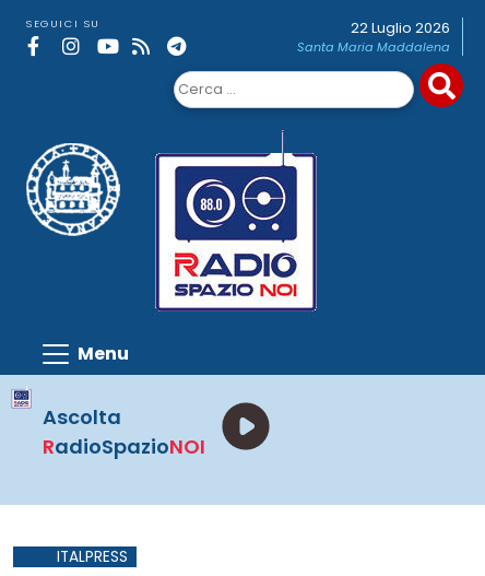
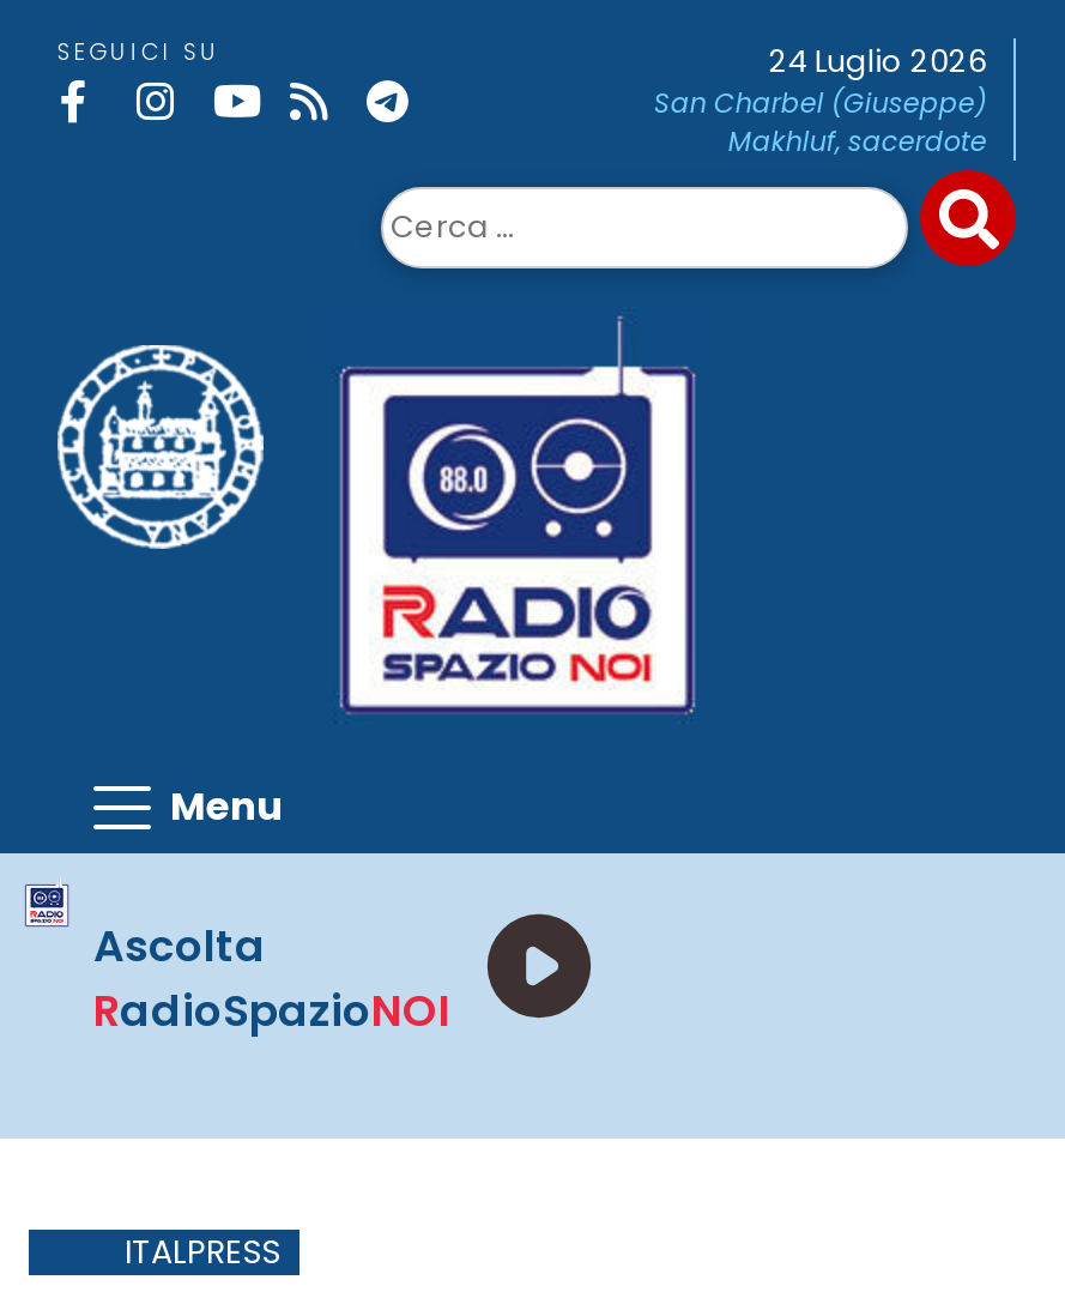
[297,19,450,56] 22 Luglio 2026 | Santa Maria Maddalena -> [654,41,987,161] 24 Luglio 2026 | San Charbel (Giuseppe) | Makhluf, sacerdote

